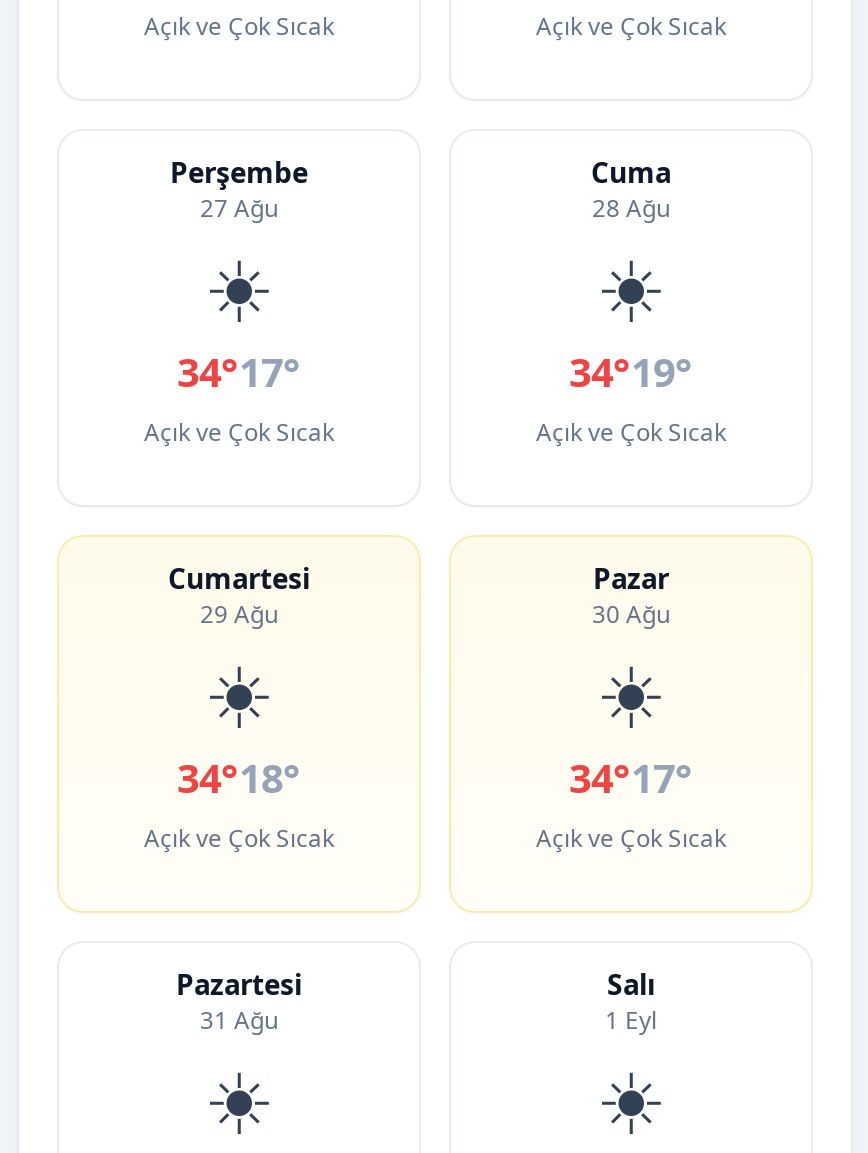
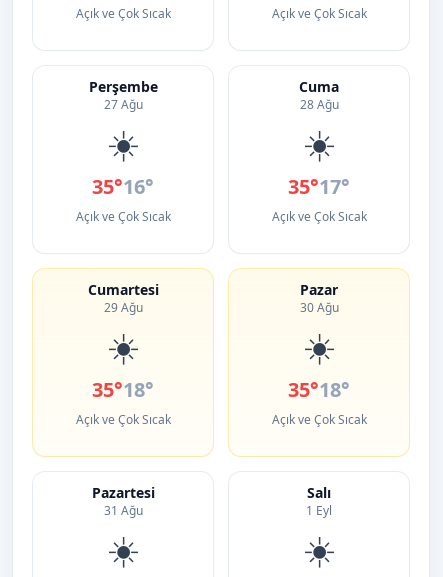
[177,345,301,399] 34°17° -> [92,173,154,200] 35°16°
[569,345,693,399] 34°19° -> [288,173,350,200] 35°17°
[177,751,301,805] 34°18° -> [92,376,154,403] 35°18°
[569,751,693,805] 34°17° -> [288,376,350,403] 35°18°

